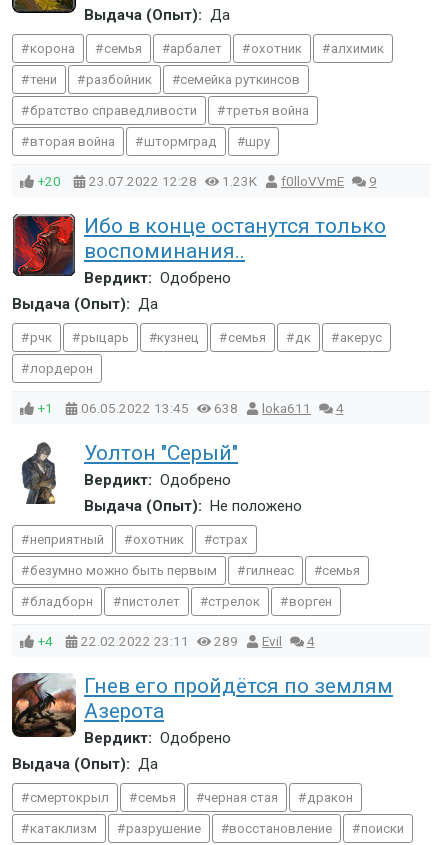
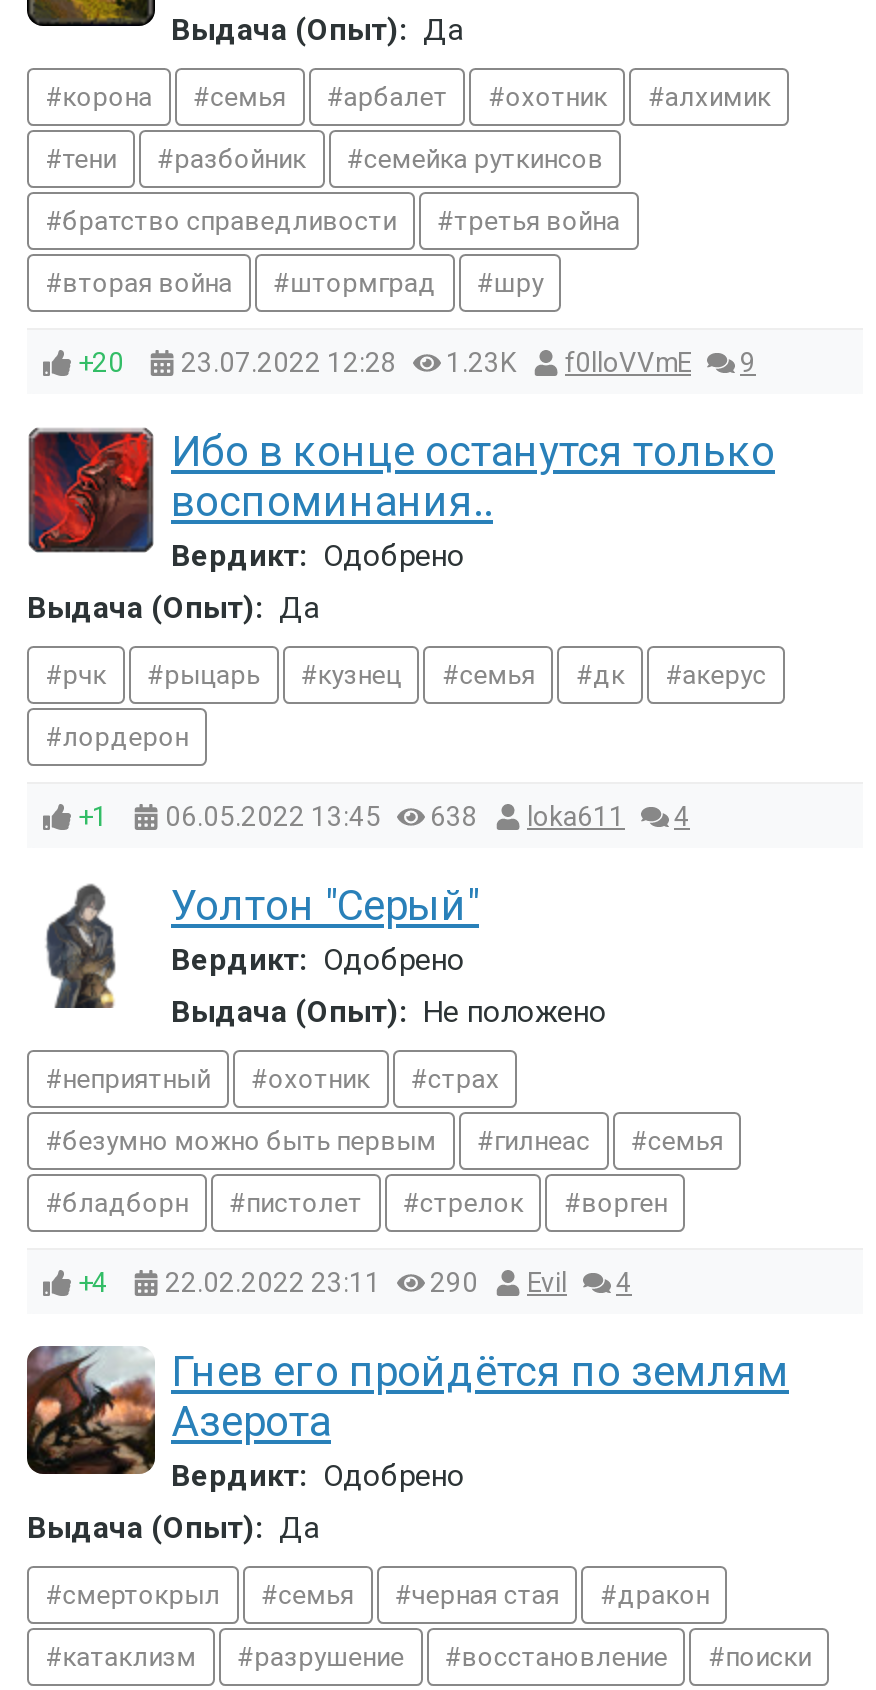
[37,633,314,649] +4 22.02.2022 23:11 289 Evil 4 -> [78,1267,632,1299] +4 22.02.2022 23:11 290 Evil 4

